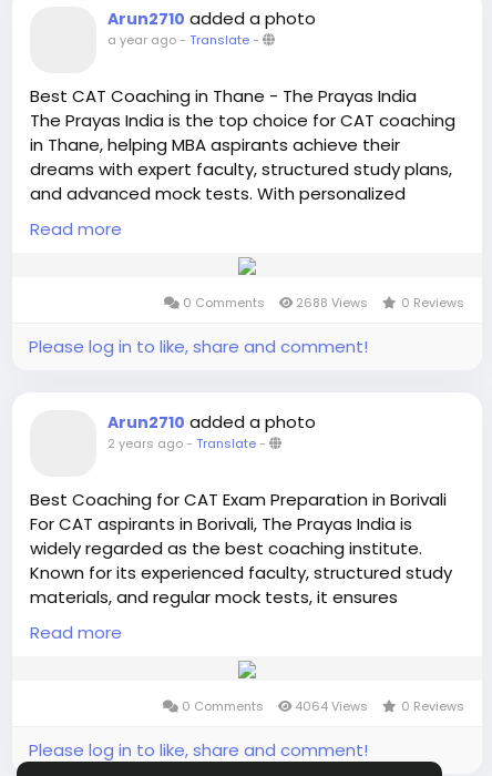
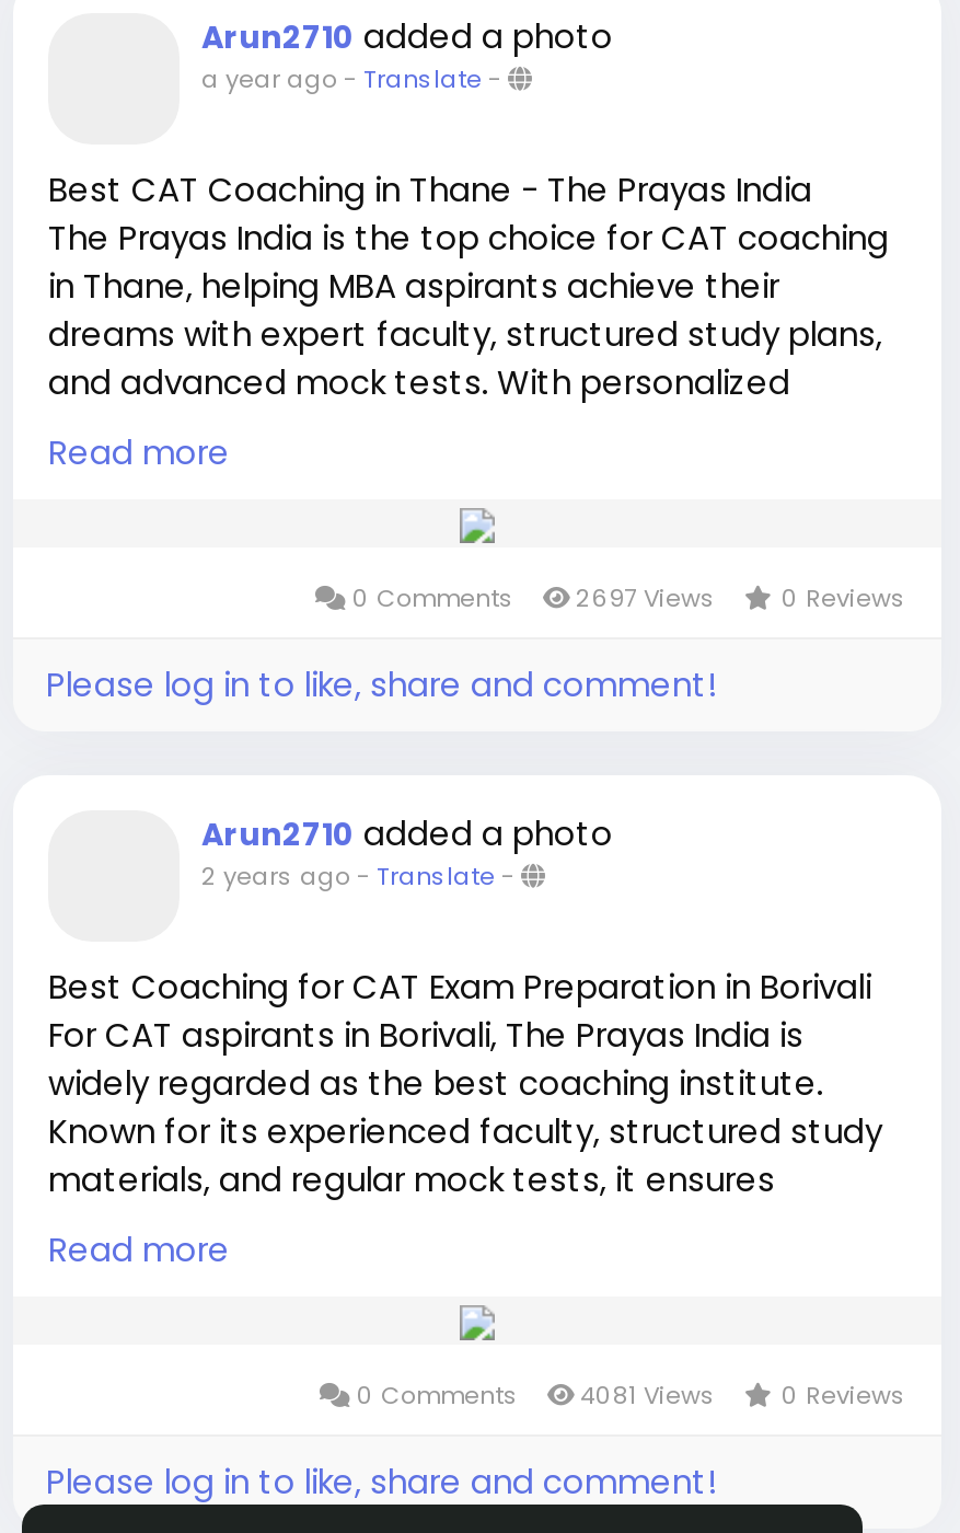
[293,294,371,312] 2688 Views -> [569,580,722,615] 2697 Views
[291,697,371,715] 4064 Views -> [574,1378,722,1413] 4081 Views

